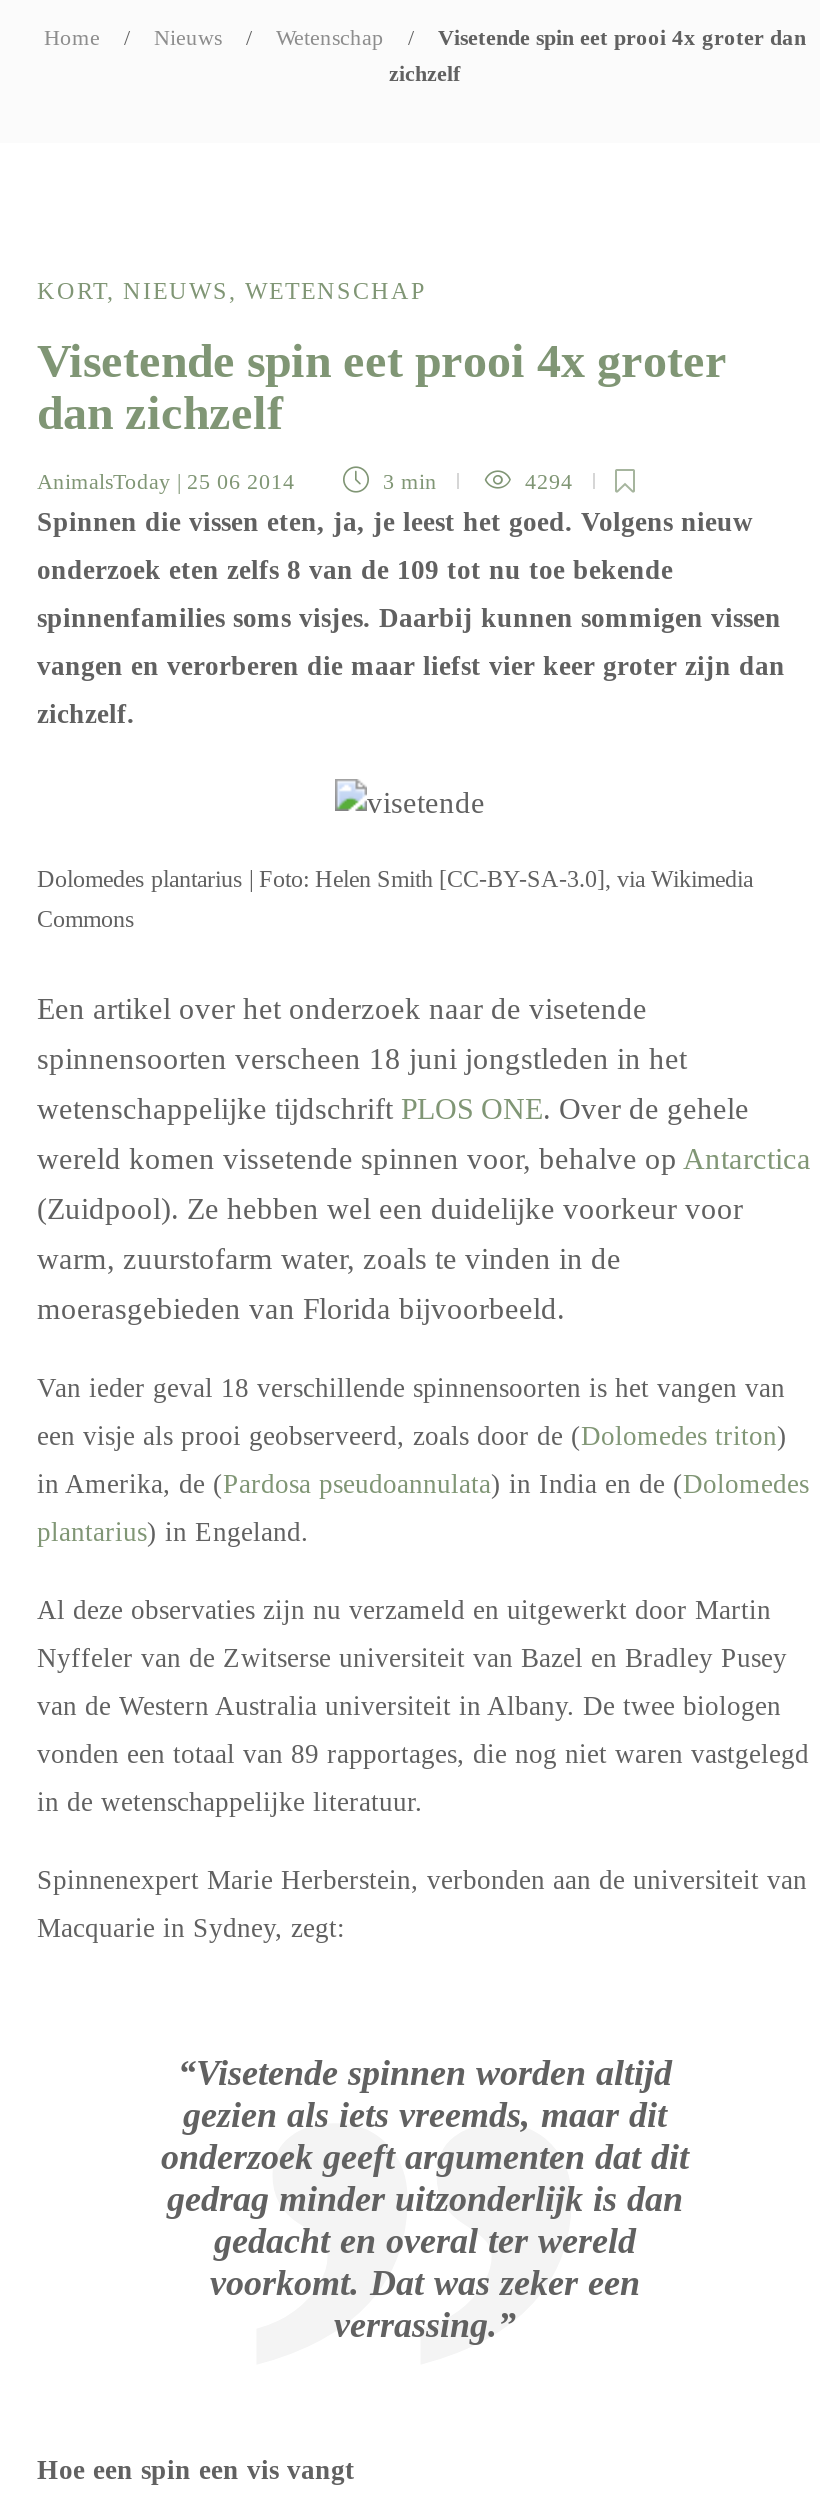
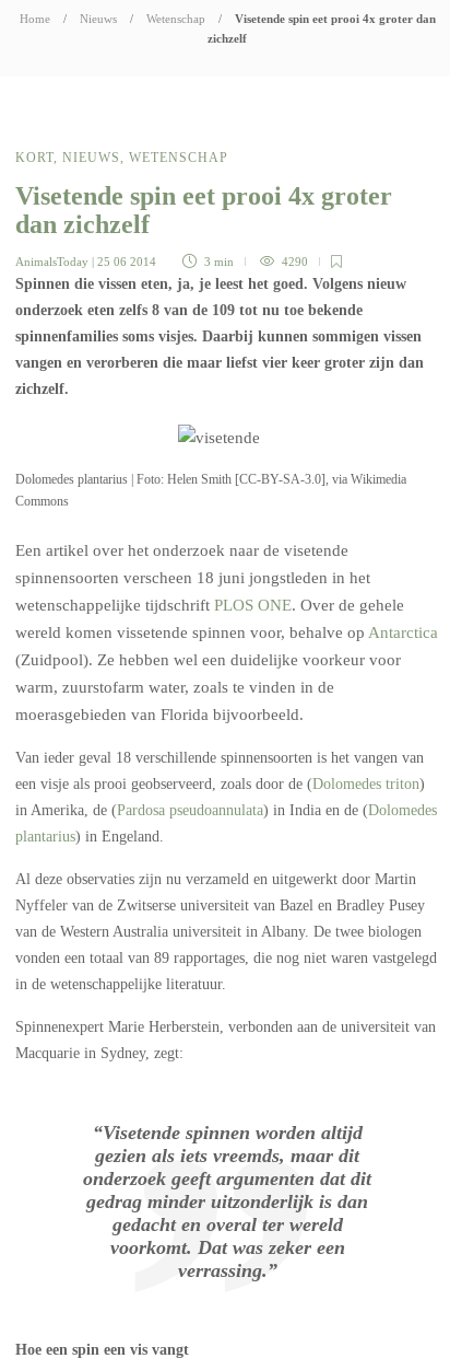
[519,469,573,493] 4294 -> [279,255,308,268] 4290

